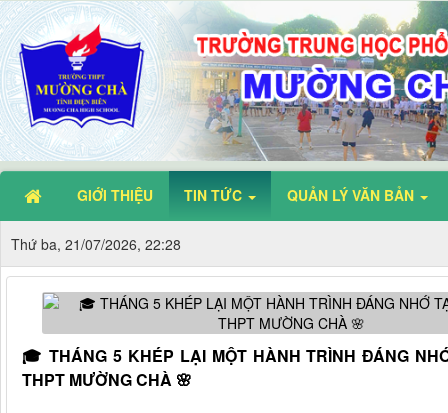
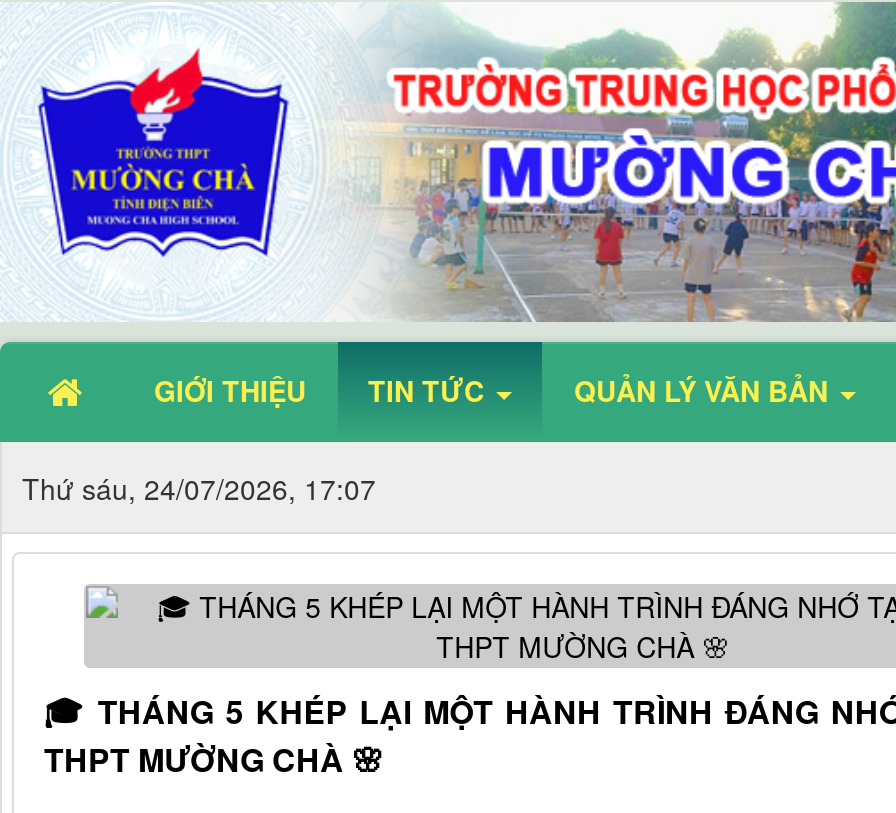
[11,234,181,254] Thứ ba, 21/07/2026, 22:28 -> [22,469,376,509] Thứ sáu, 24/07/2026, 17:07

